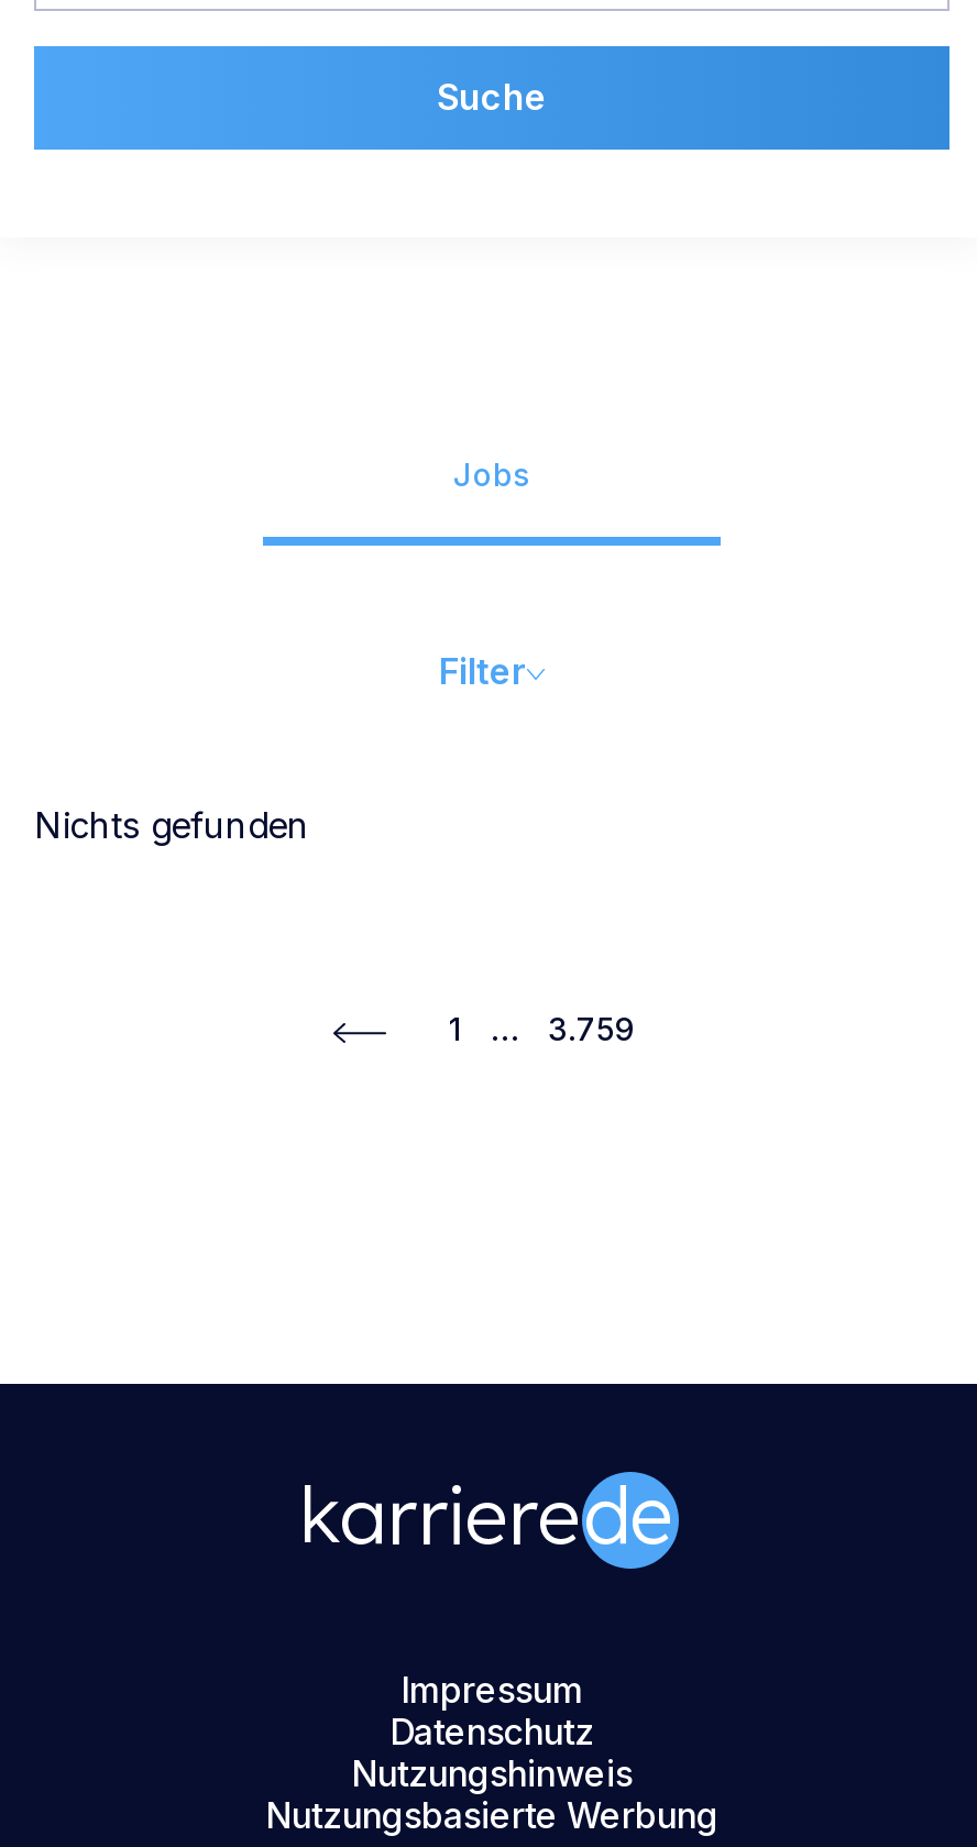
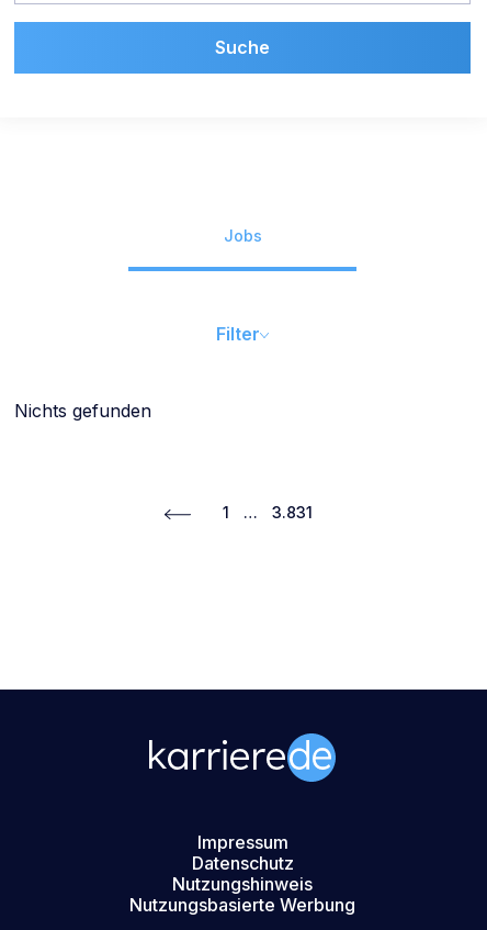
[548,1010,634,1047] 3.759 -> [271,503,312,522] 3.831

